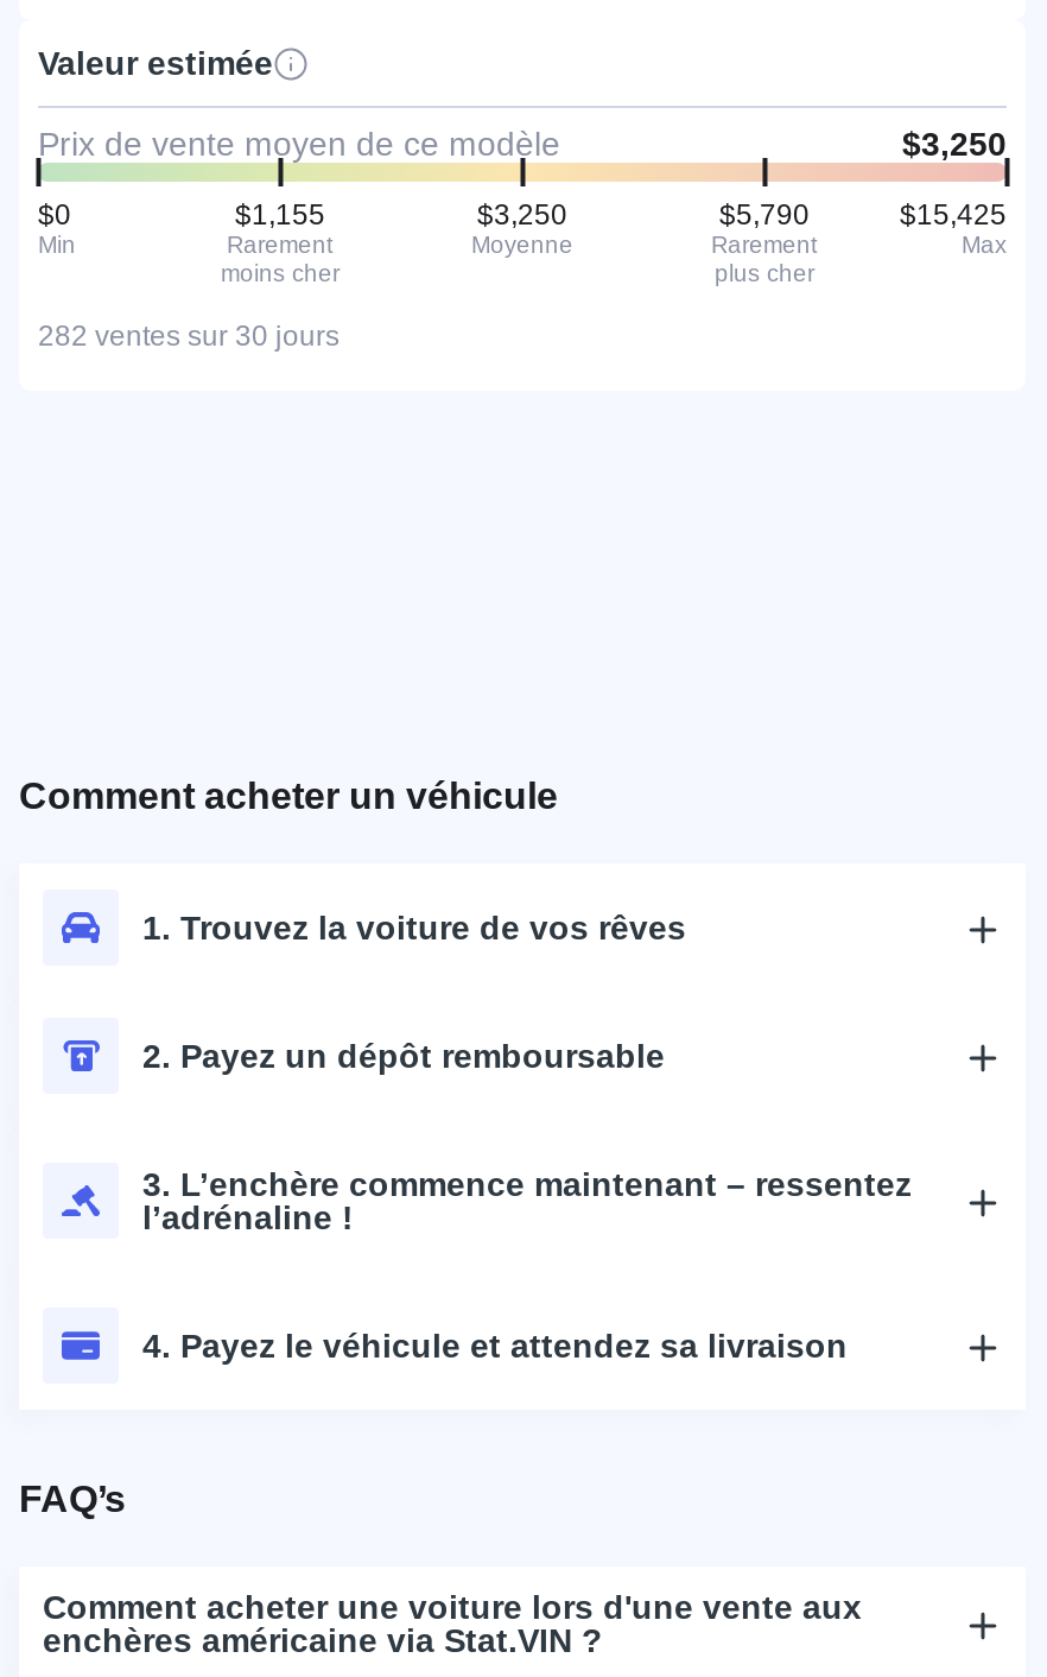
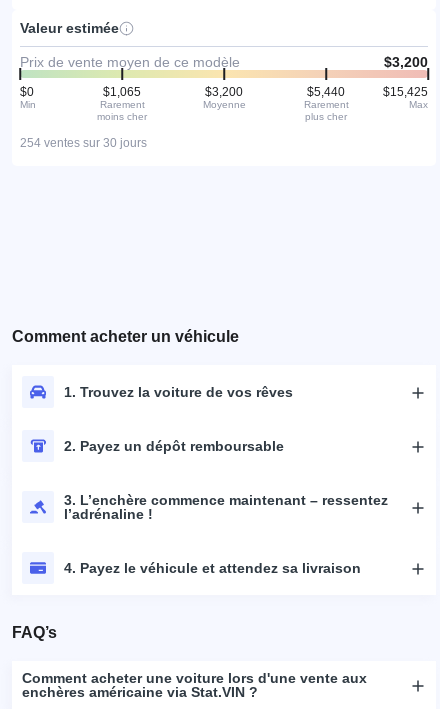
[902,124,1007,162] $3,250 -> [384,54,428,70] $3,200
[235,198,325,231] $1,155 -> [103,85,141,99] $1,065
[477,198,567,231] $3,250 -> [205,85,243,99] $3,200
[719,198,810,231] $5,790 -> [307,85,345,99] $5,440
[38,319,340,352] 282 ventes sur 30 jours -> [20,136,147,150] 254 ventes sur 30 jours

